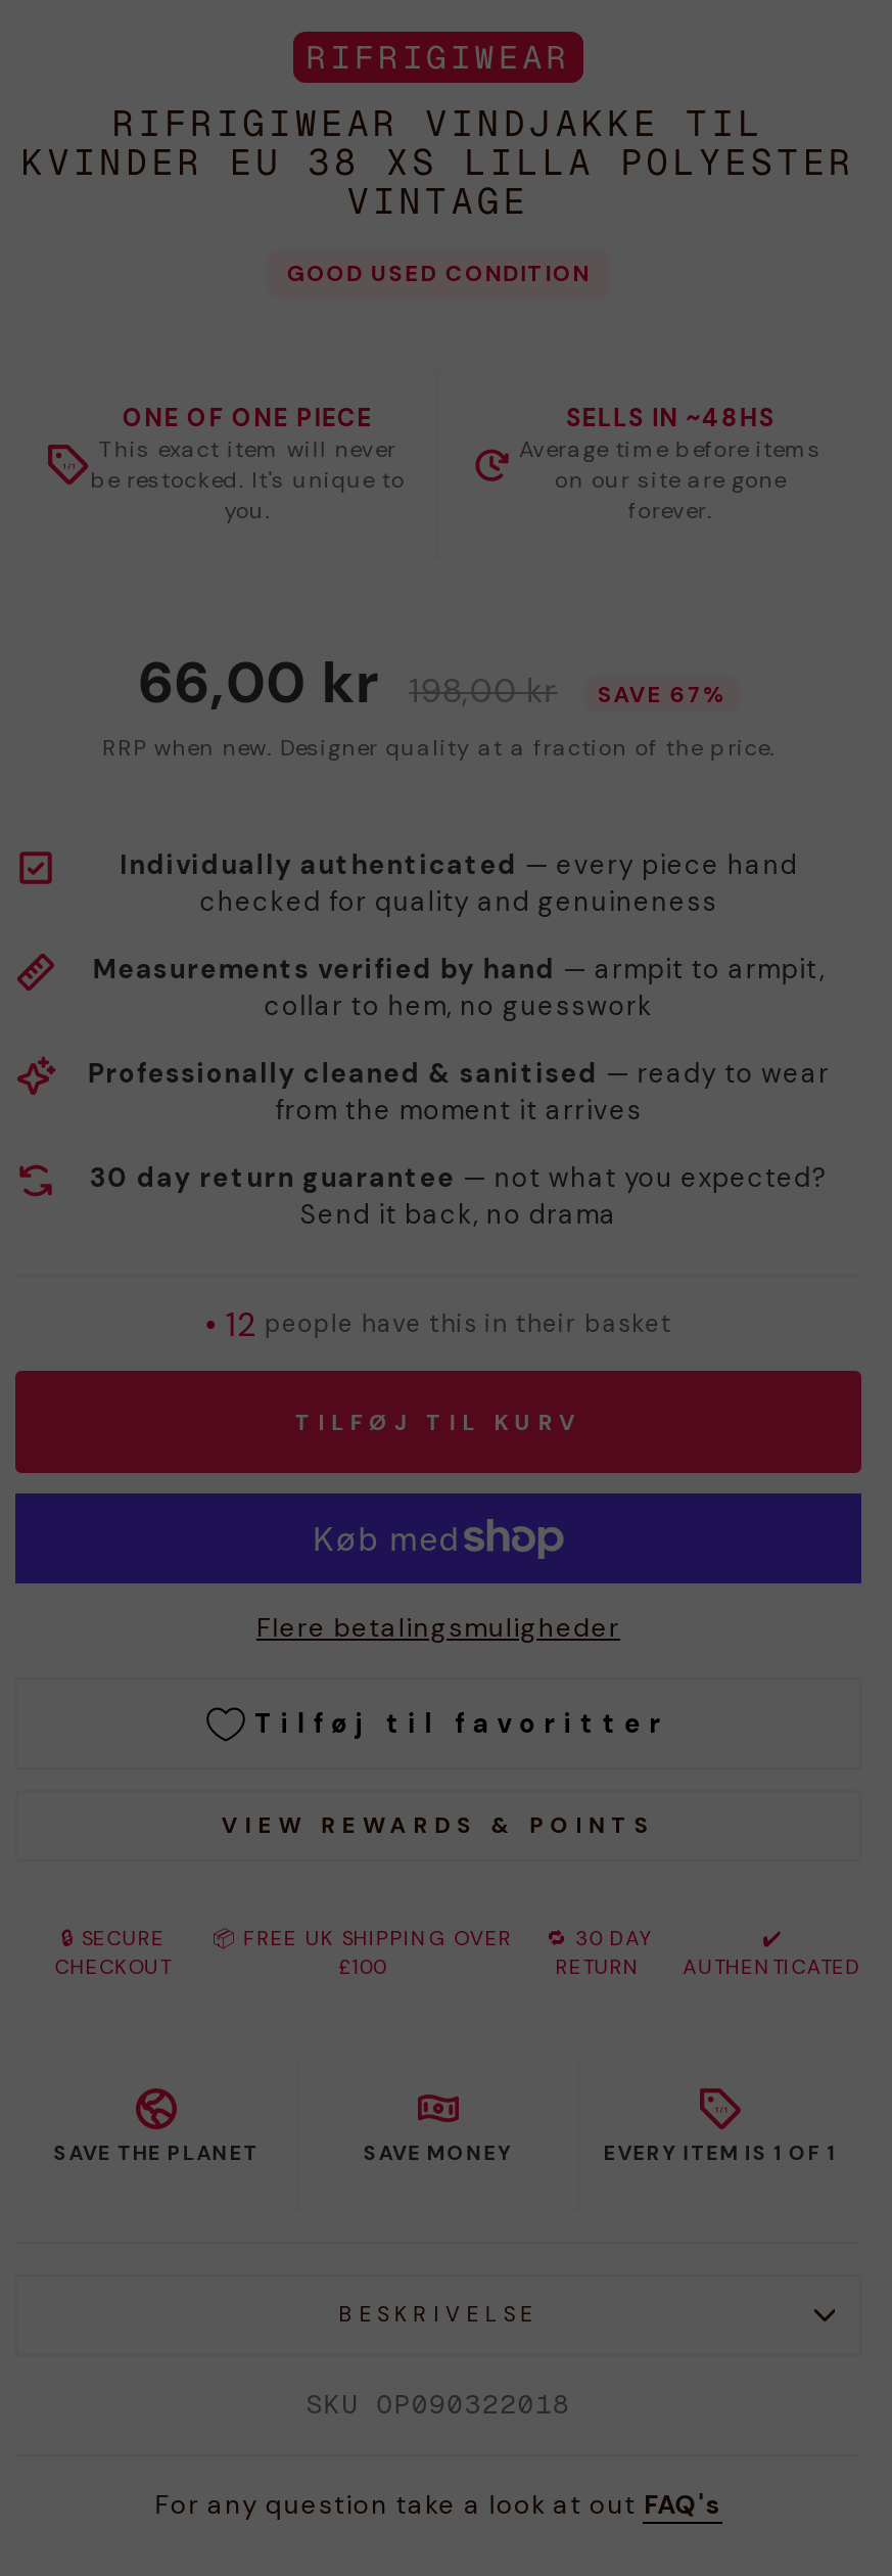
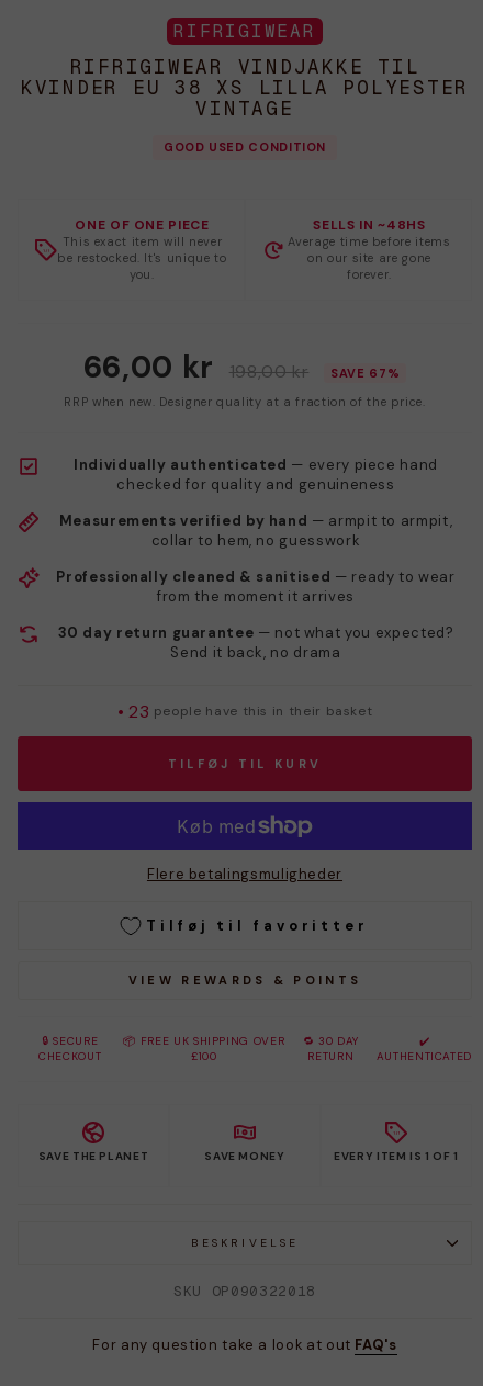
[205,1304,672,1347] • 12 people have this in their basket -> [117,700,373,723] • 23 people have this in their basket

